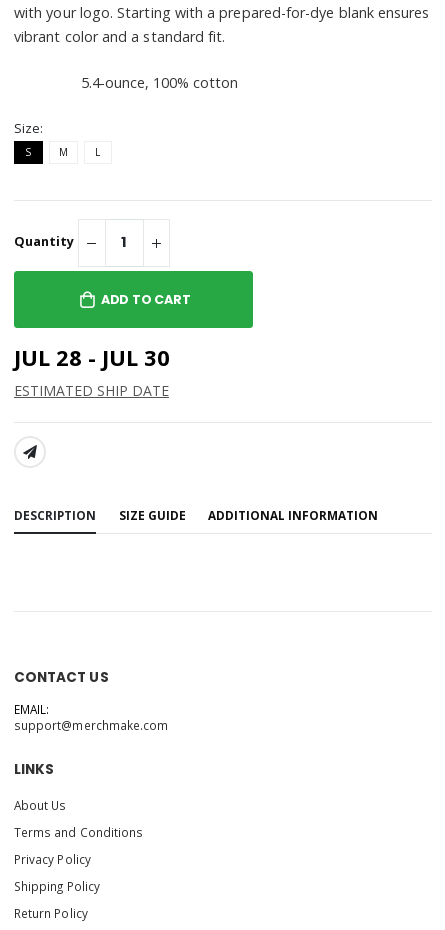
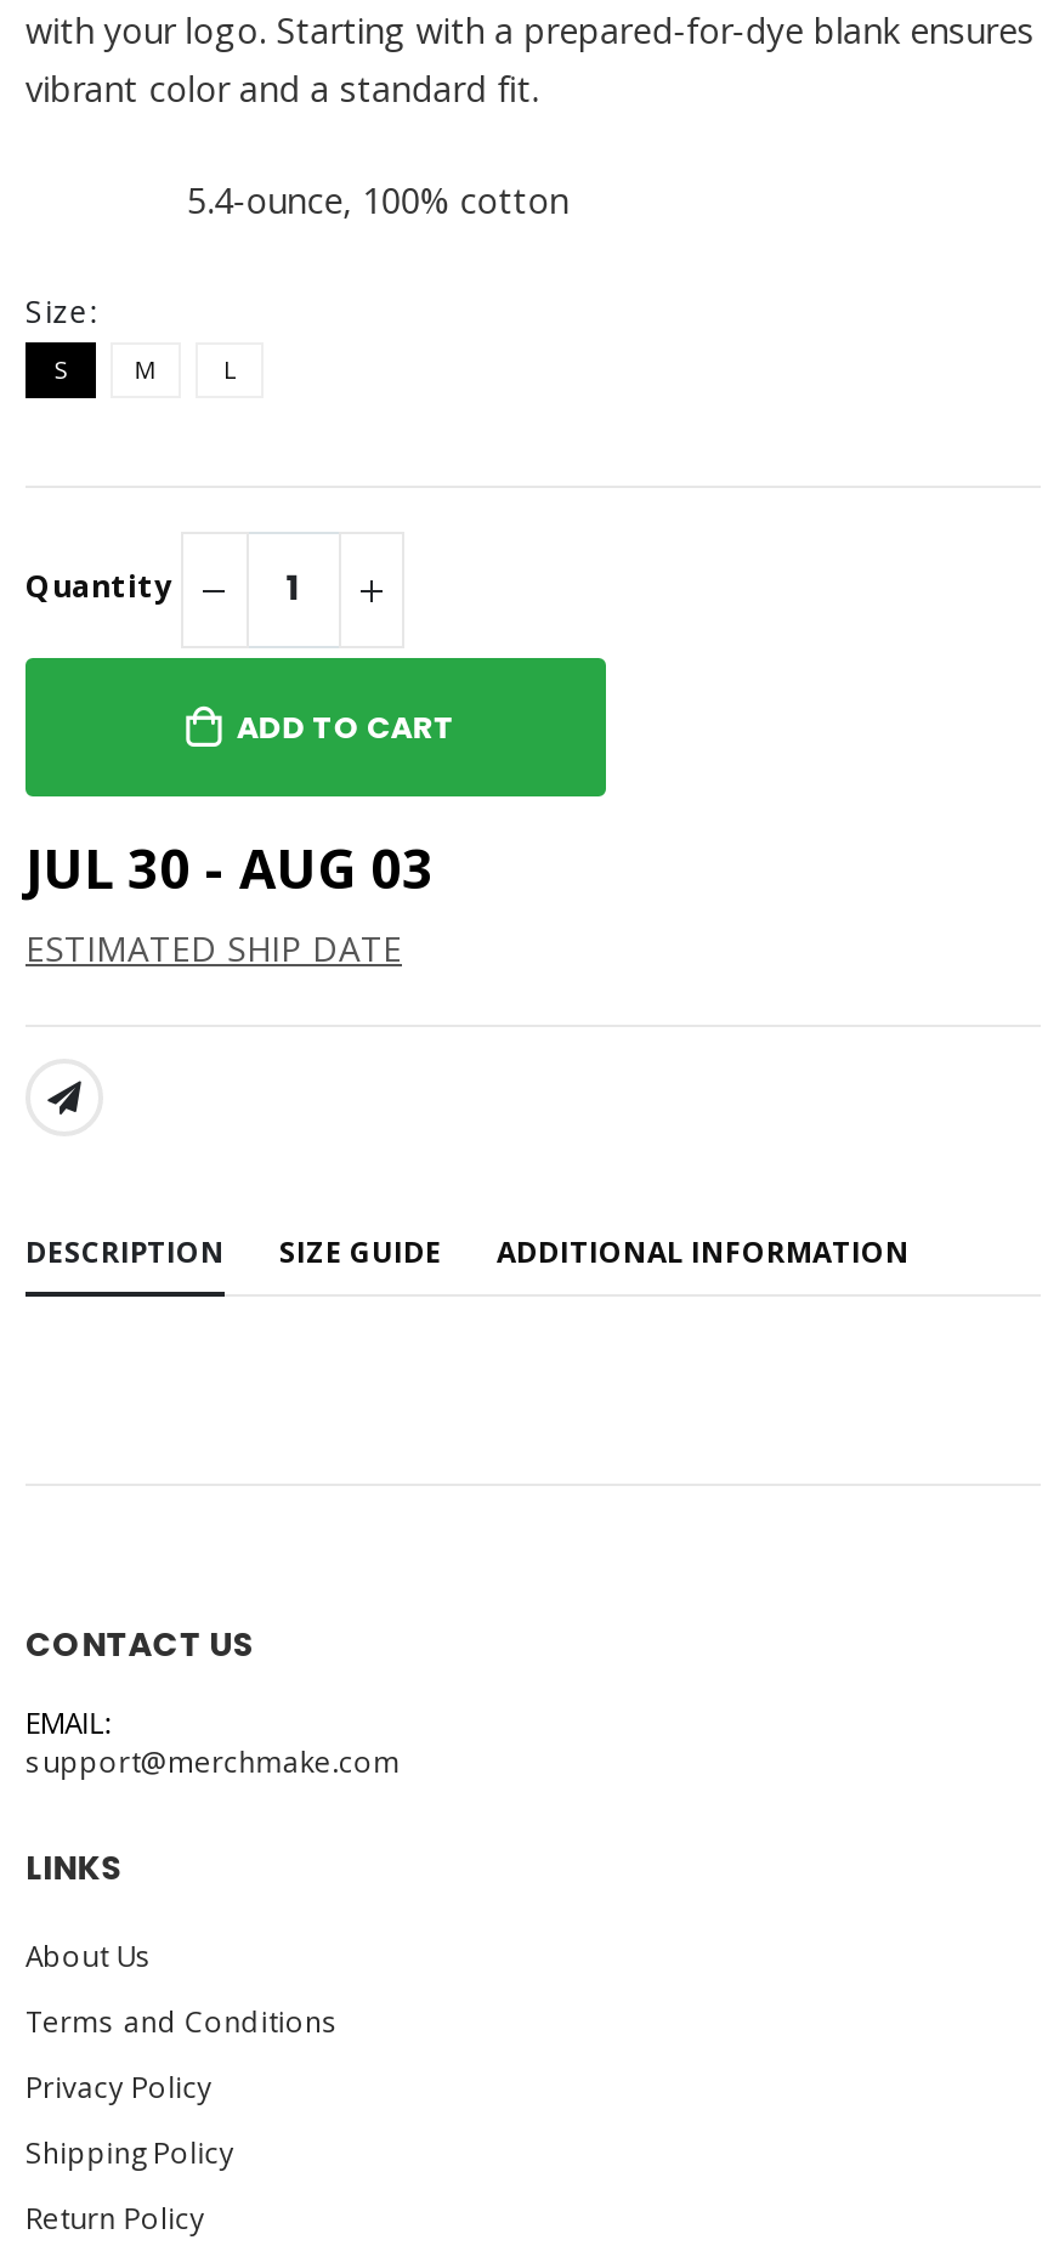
[14,342,170,372] JUL 28 - JUL 30 -> [26,831,434,904] JUL 30 - AUG 03

